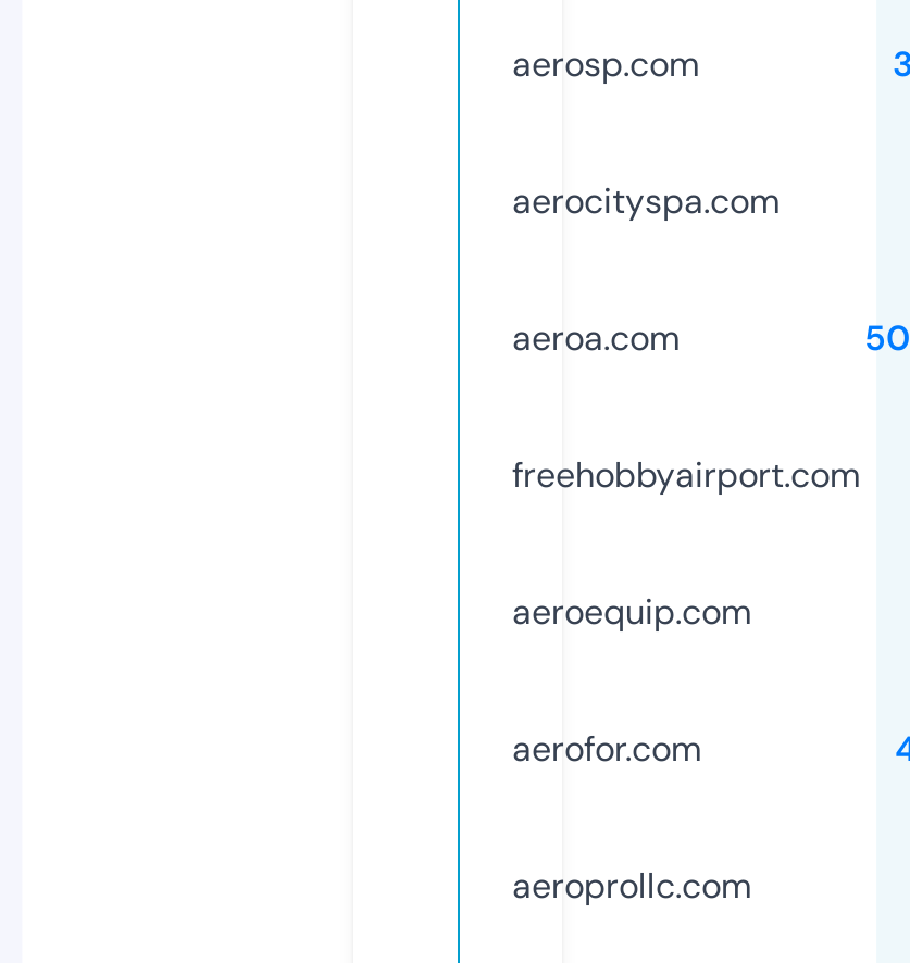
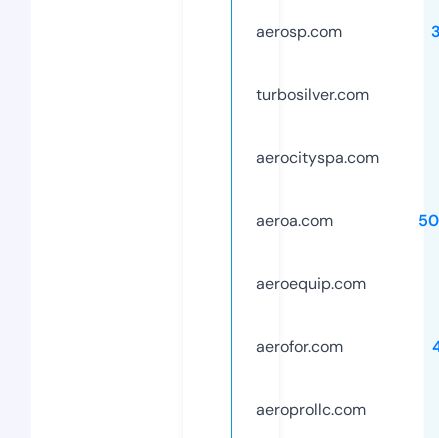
none -> [256,84,369,105] turbosilver.com
moved [512,178,780,360] -> [256,147,379,231]: aerocityspa.com | aeroa.com
[512,452,860,497] freehobbyairport.com -> none

